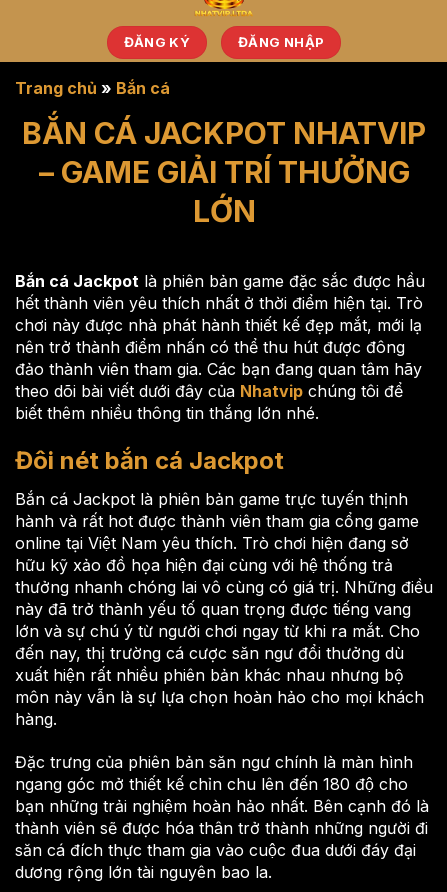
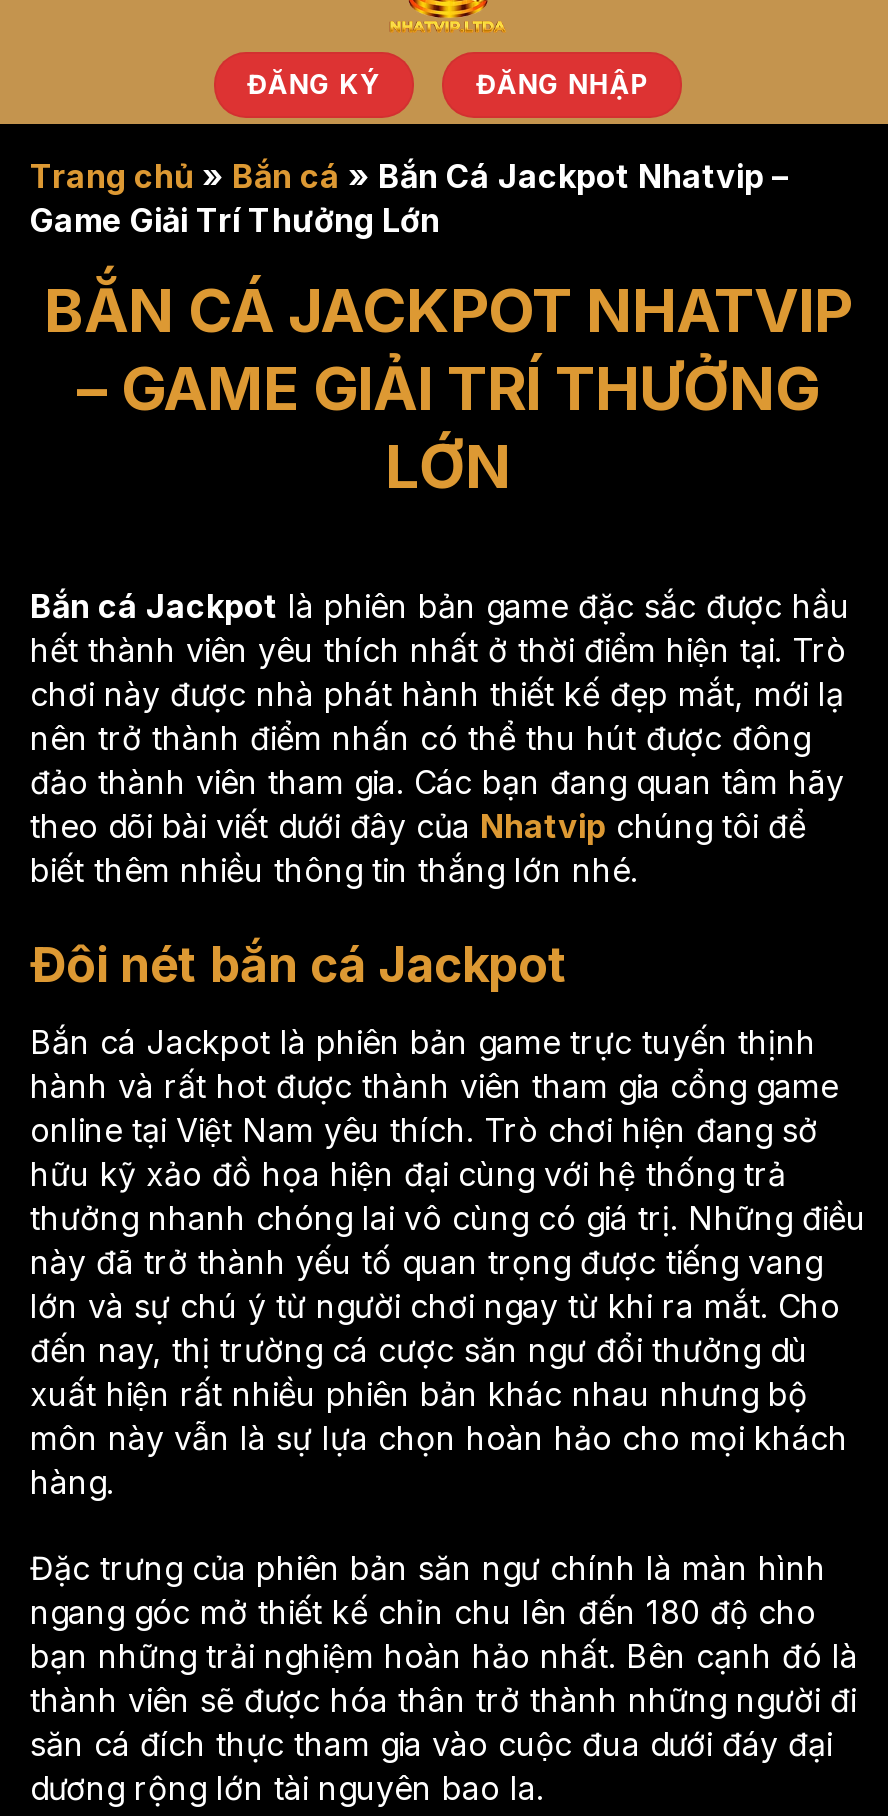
[15,78,170,98] Trang chủ» Bắn cá -> [30,156,788,240] Trang chủ» Bắn cá» Bắn Cá Jackpot Nhatvip – | Game Giải Trí Thưởng Lớn

